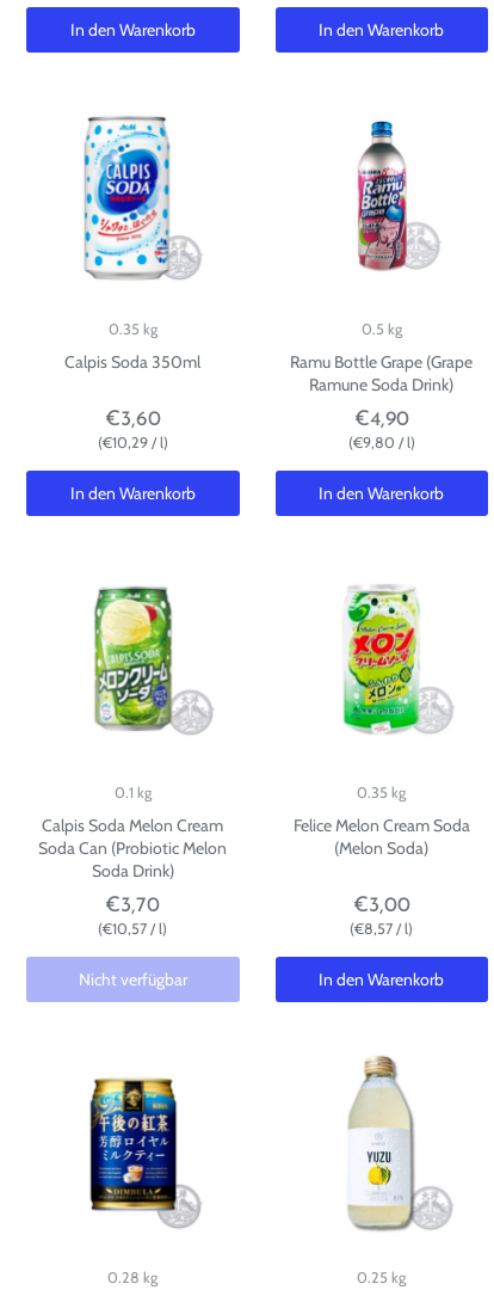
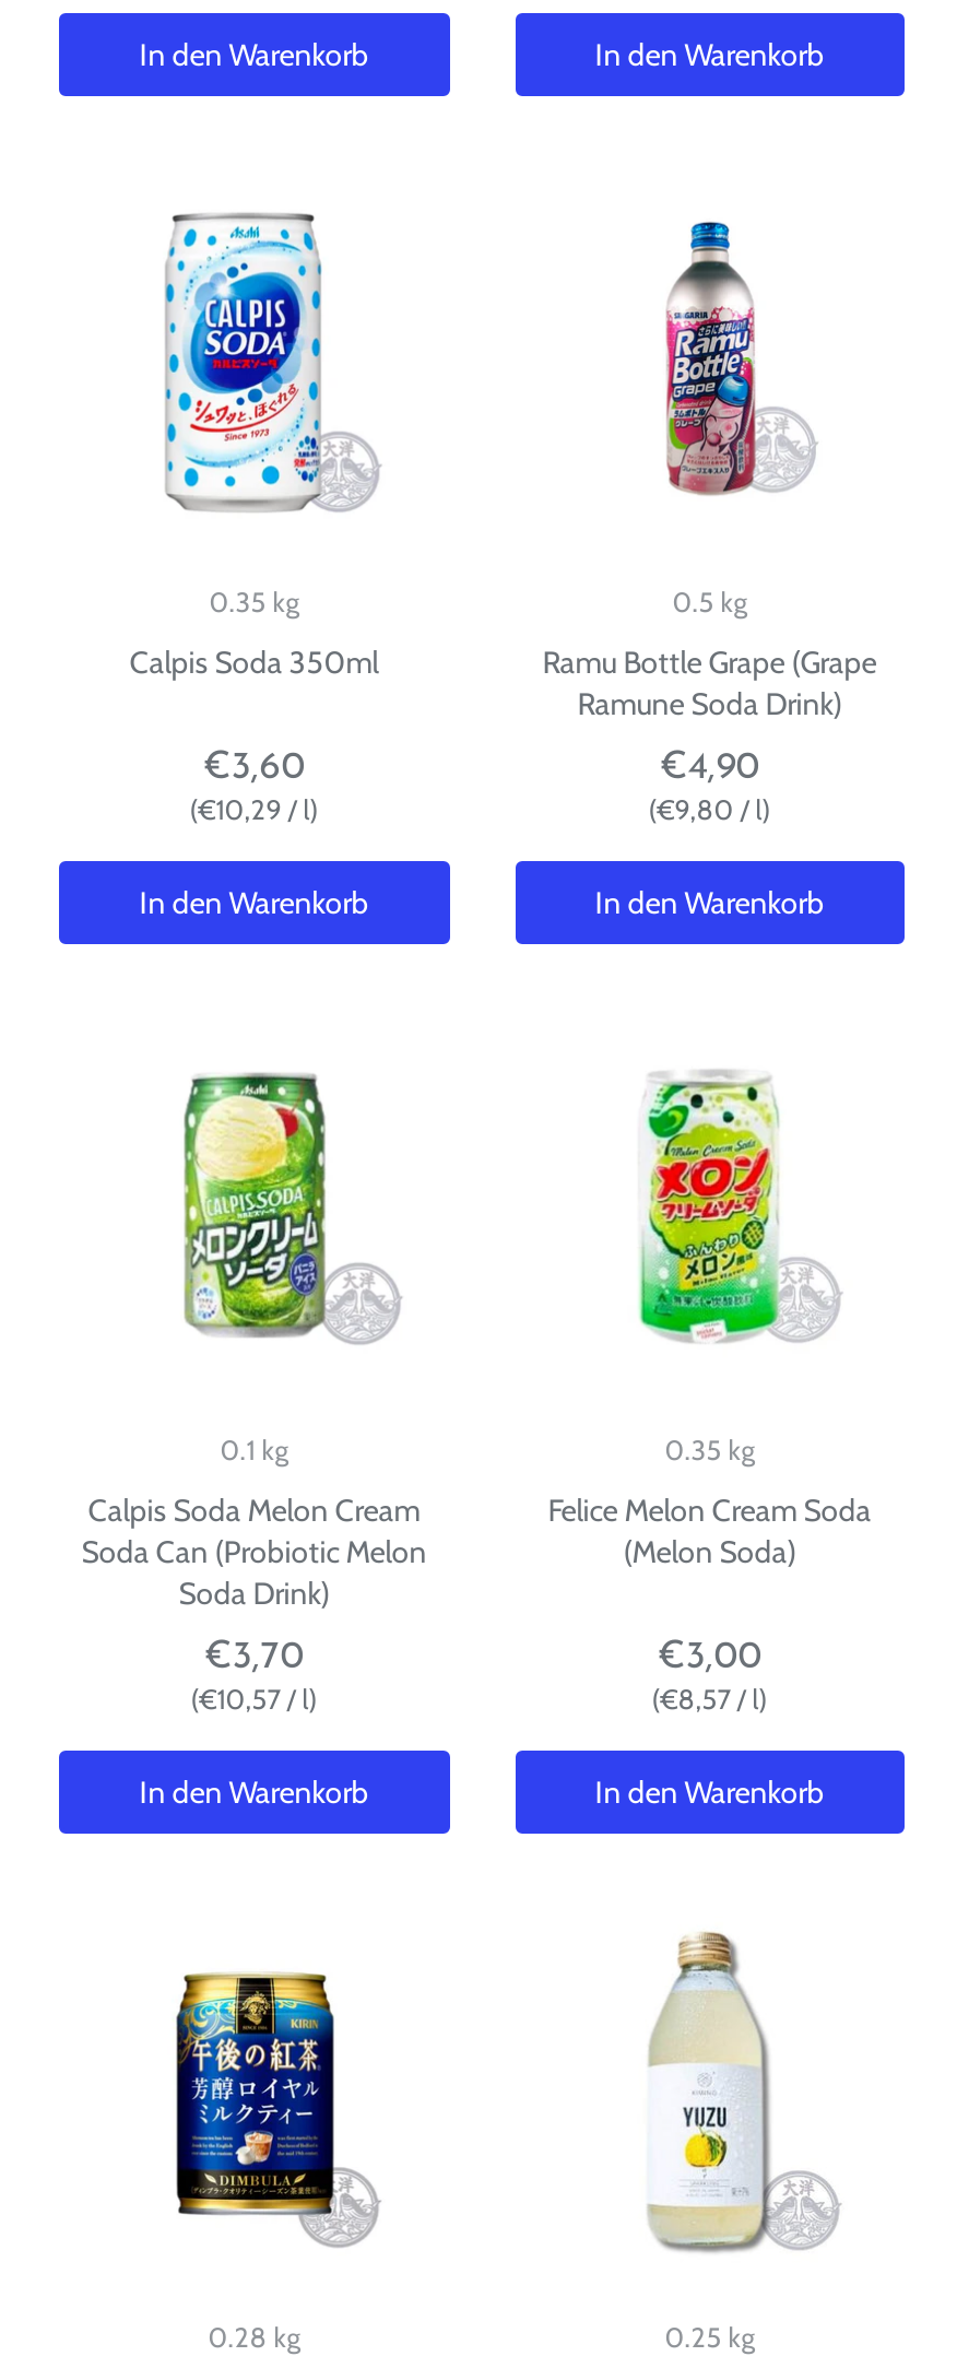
[79,968,187,990] Nicht verfügbar -> [139,1772,369,1811] In den Warenkorb

